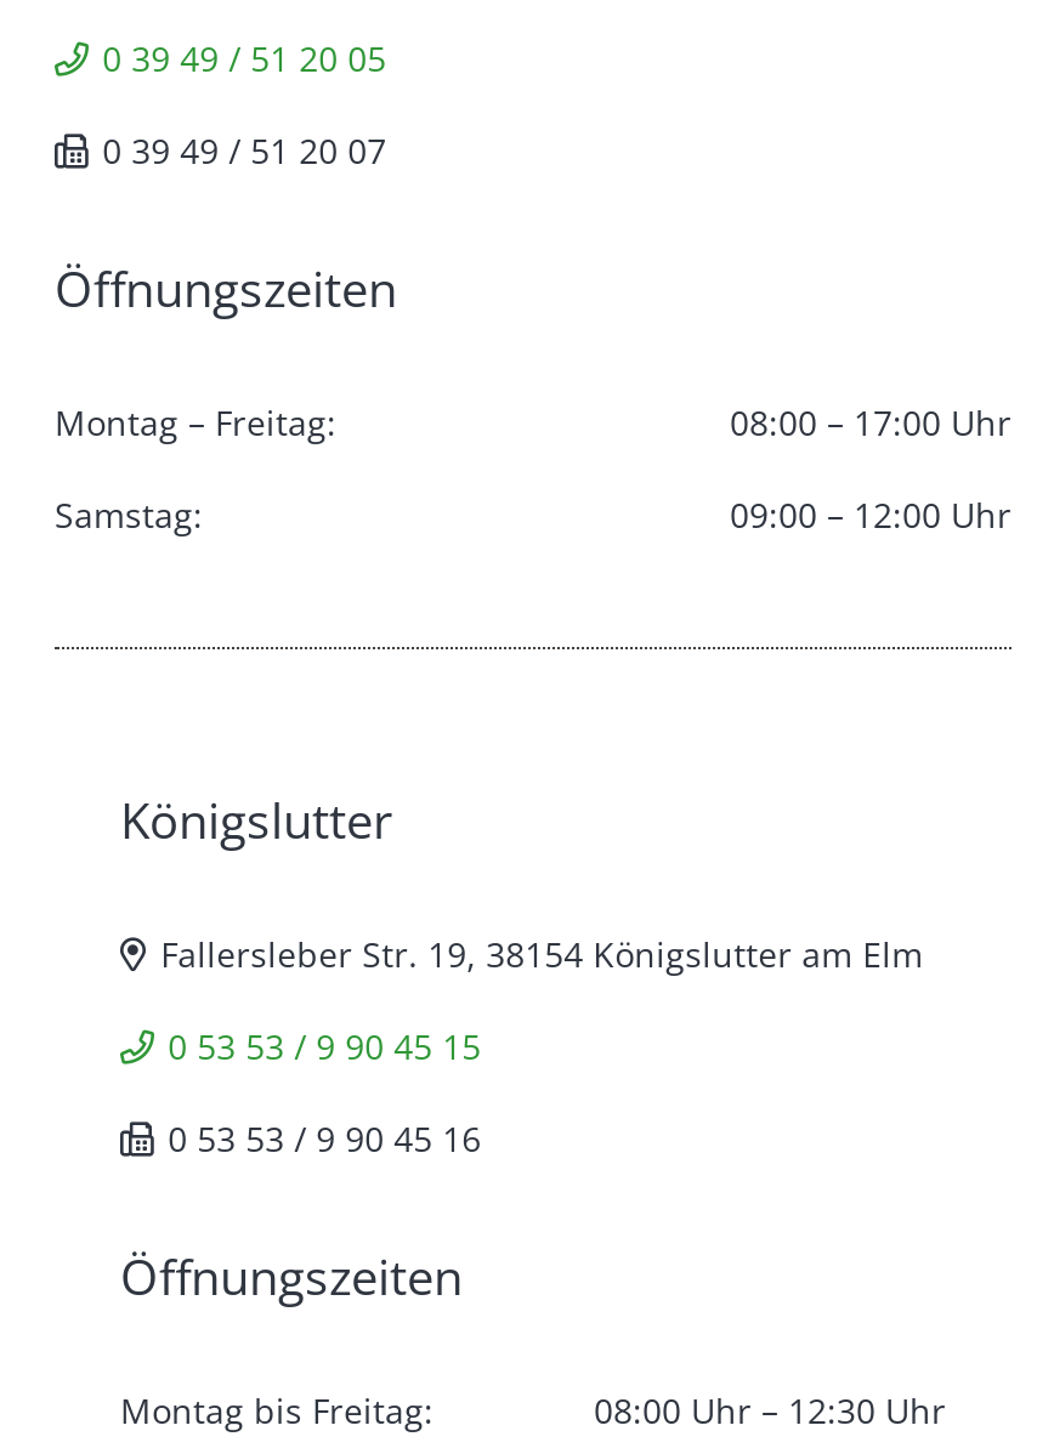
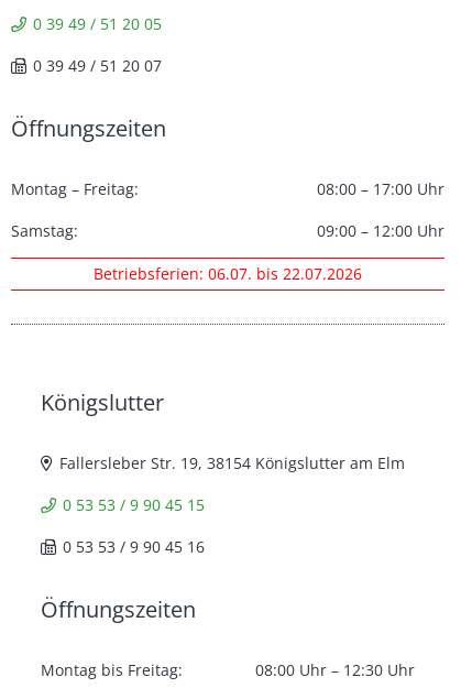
none -> [94,263,362,284] Betriebsferien: 06.07. bis 22.07.2026

